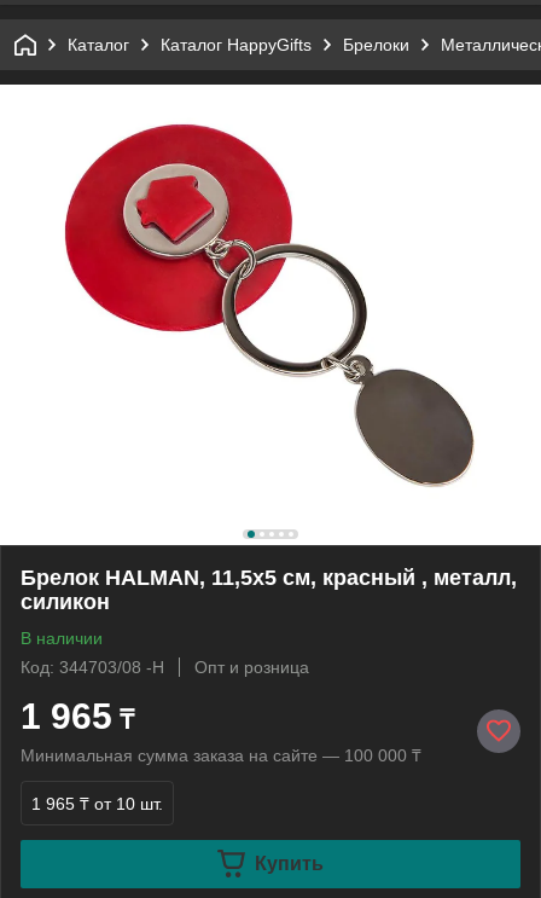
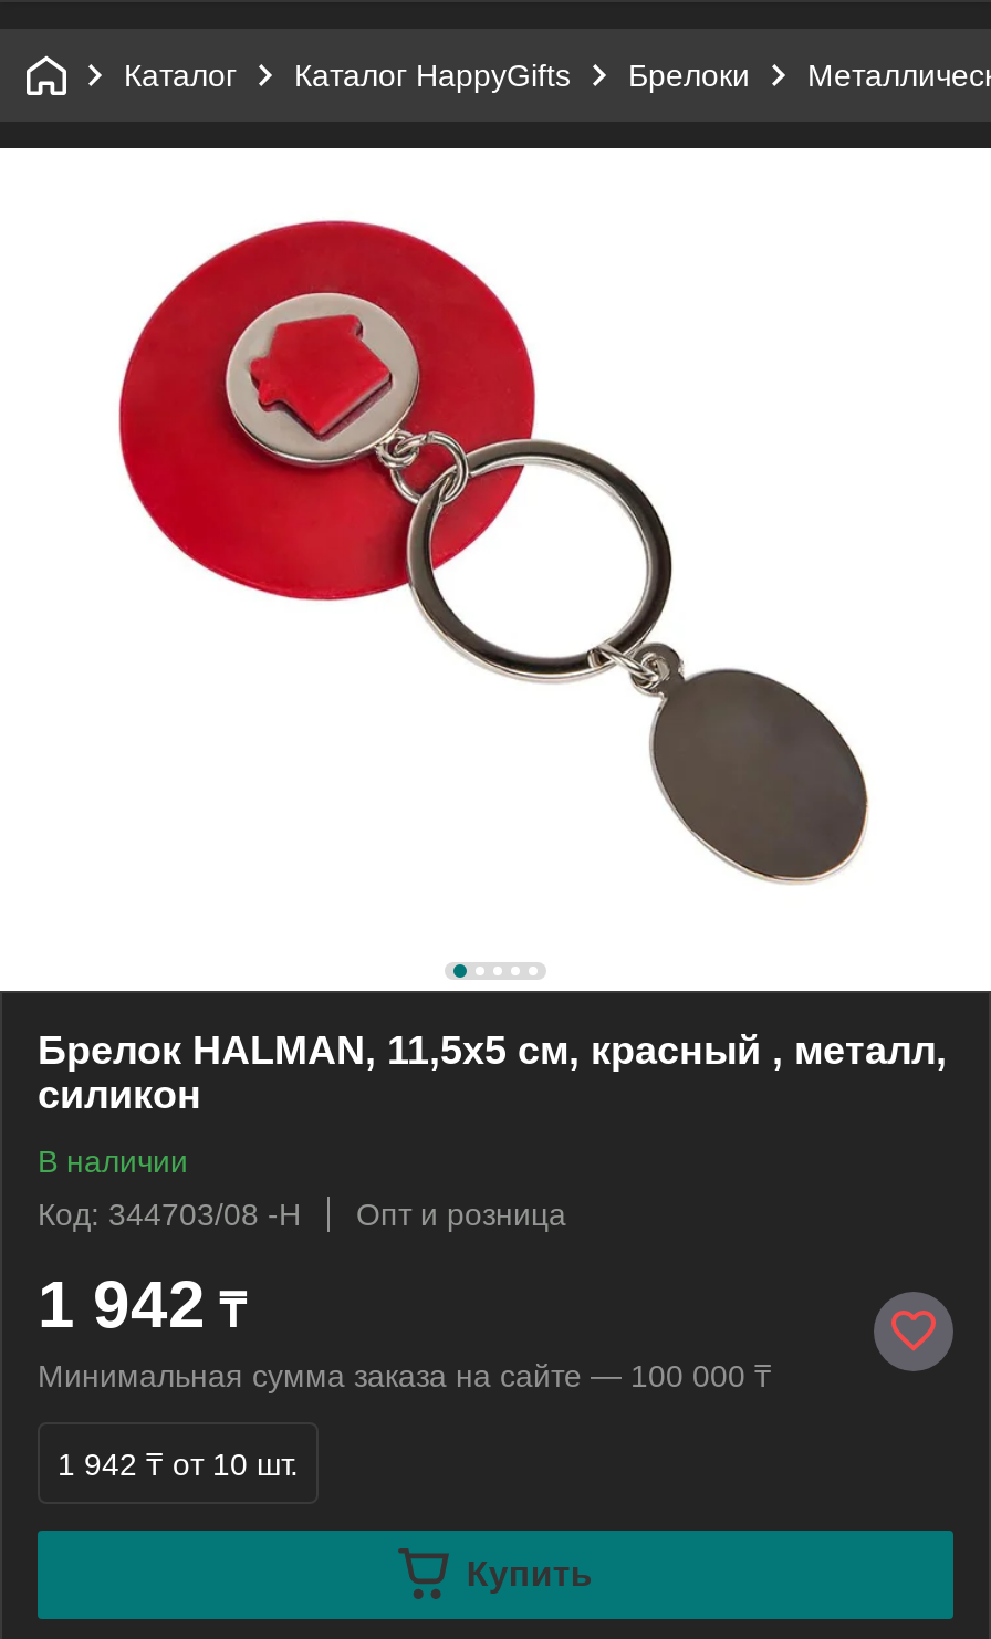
[21,696,134,736] 1 965 ₸ -> [38,1267,246,1340] 1 942 ₸
[31,794,163,813] 1 965 ₸ от 10 шт. -> [58,1446,299,1482] 1 942 ₸ от 10 шт.

